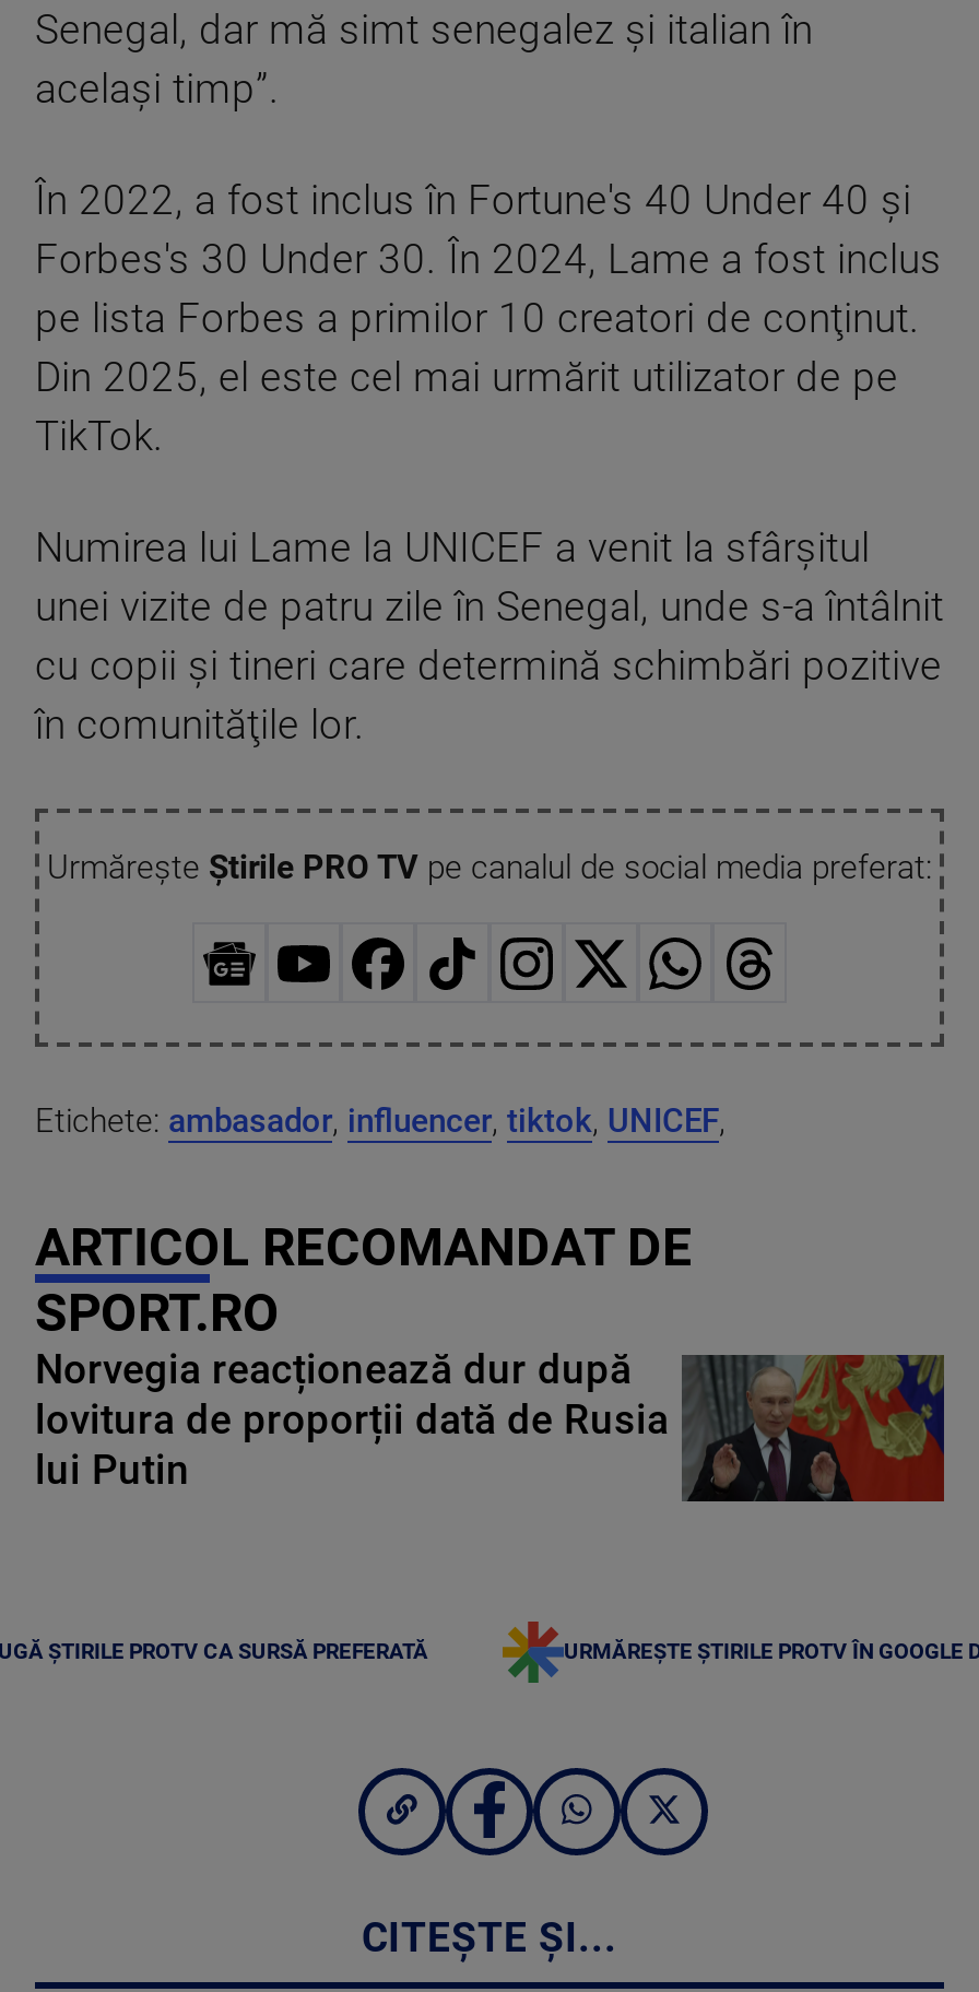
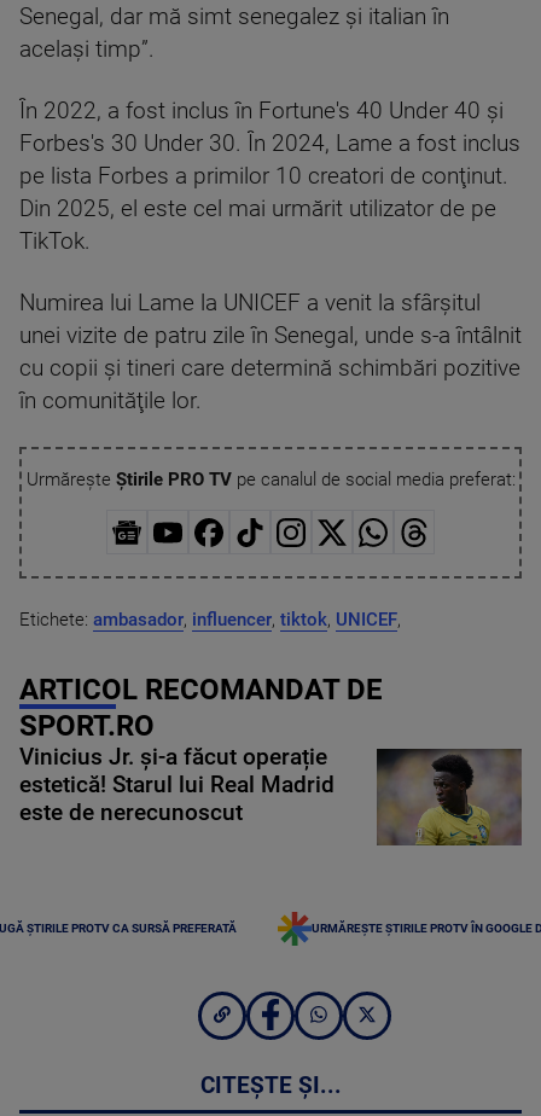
[35,1346,946,1506] [image] | Norvegia reacționează dur după | lovitura de proporții dată de Rusia | lui Putin -> [19,744,523,847] [image] | Vinicius Jr. și-a făcut operație | estetică! Starul lui Real Madrid | este de nerecunoscut

